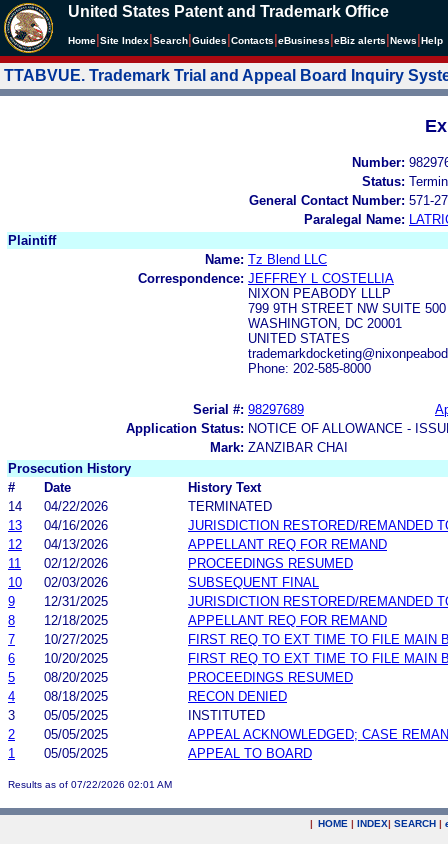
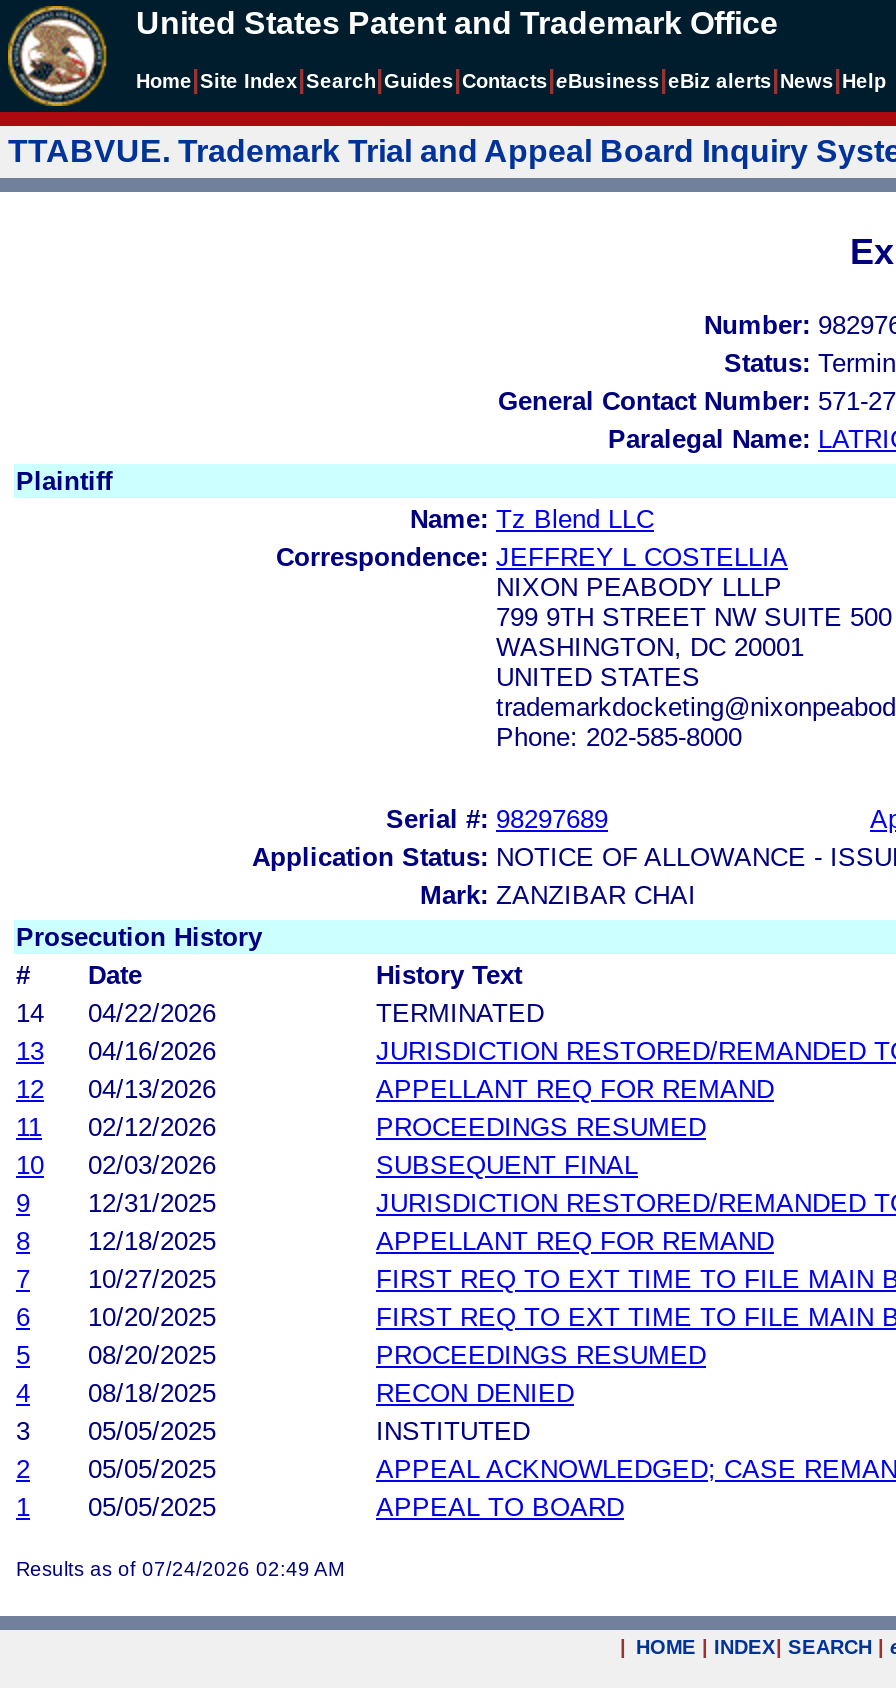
[8,779,172,790] Results as of 07/22/2026 02:01 AM -> [16,1558,344,1580] Results as of 07/24/2026 02:49 AM

